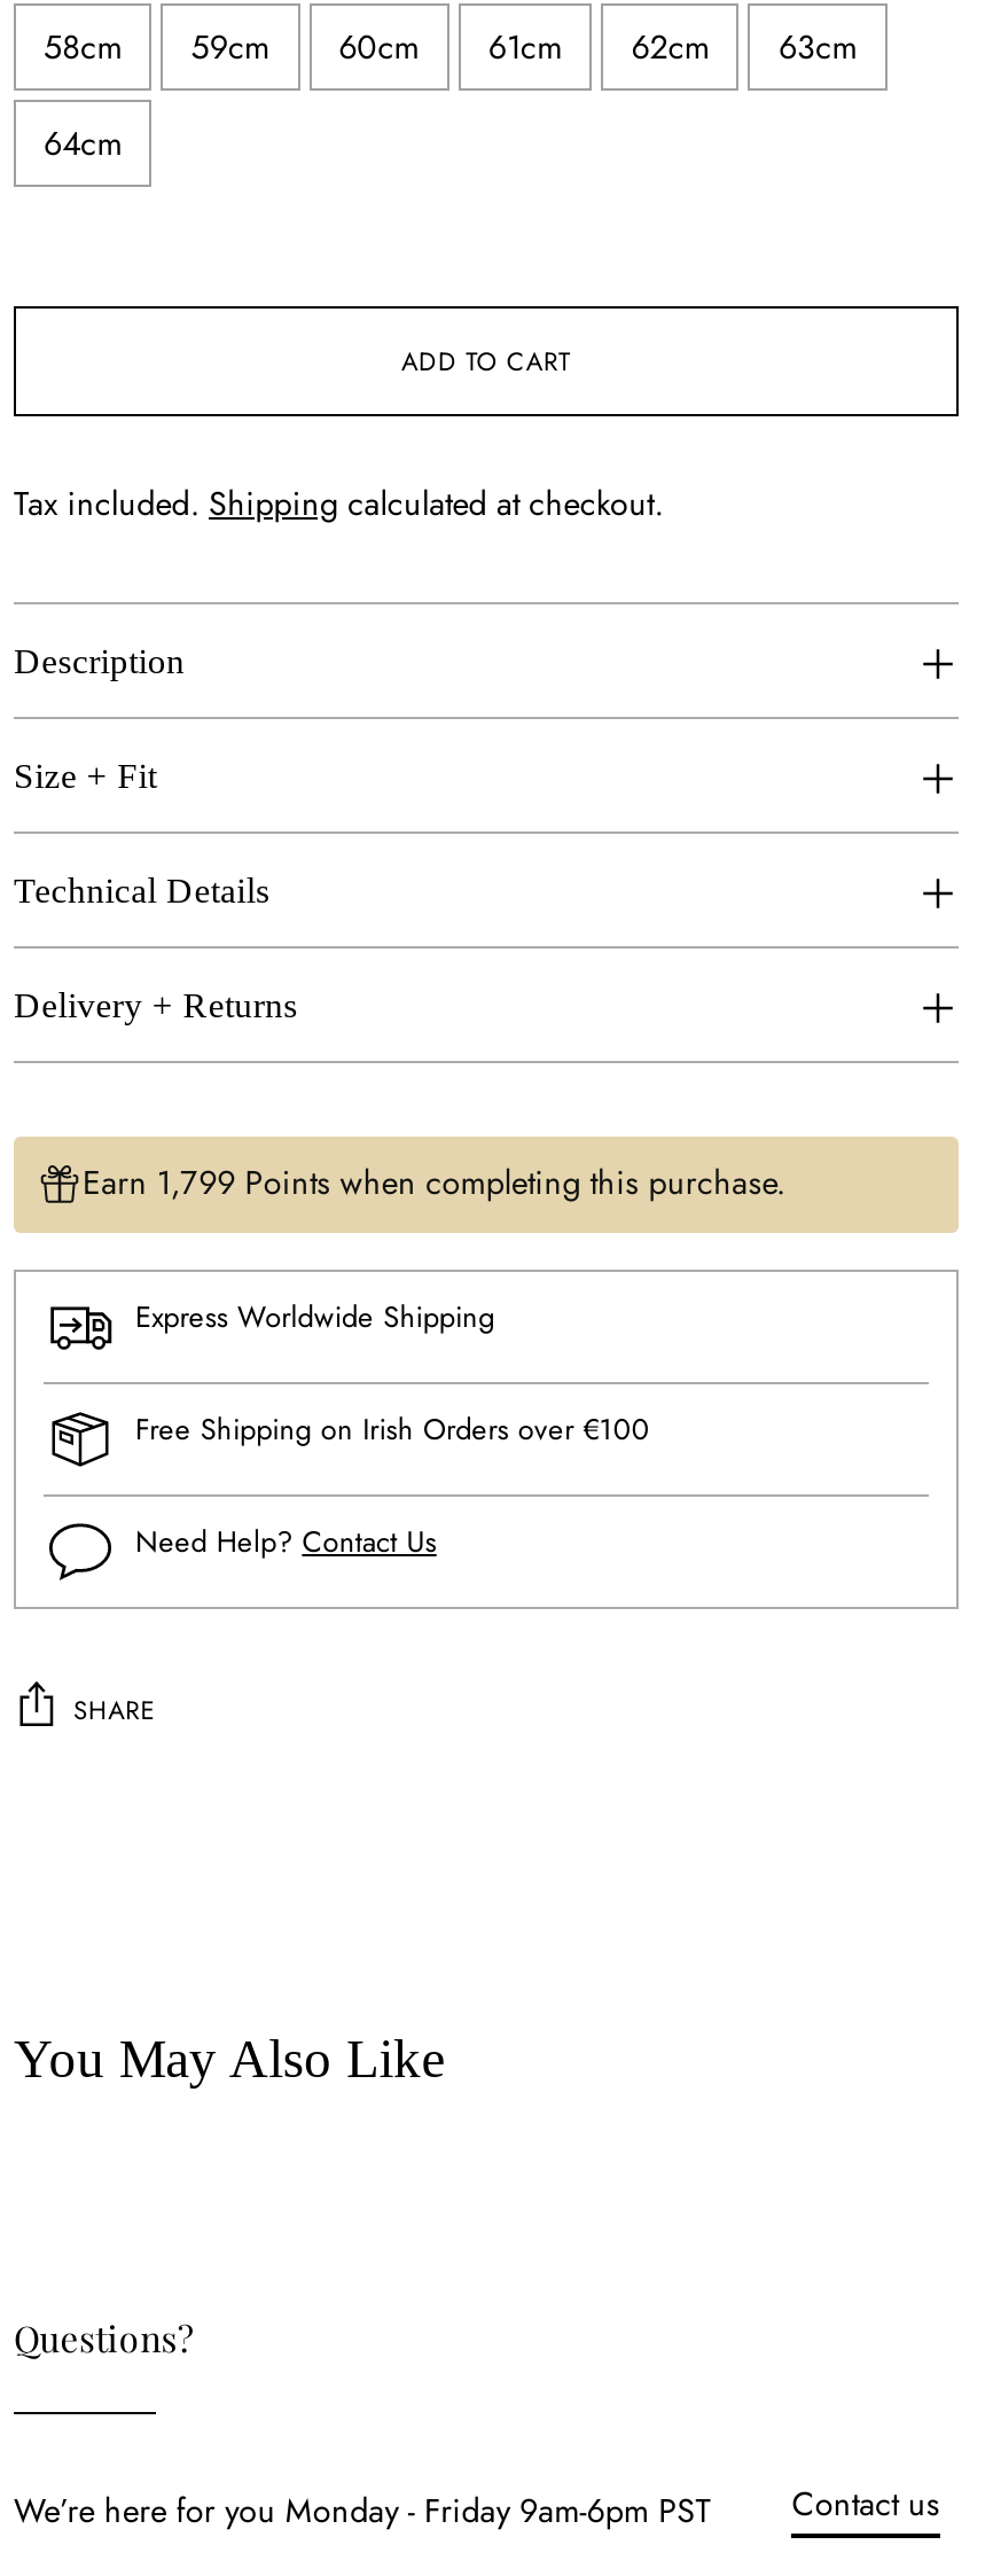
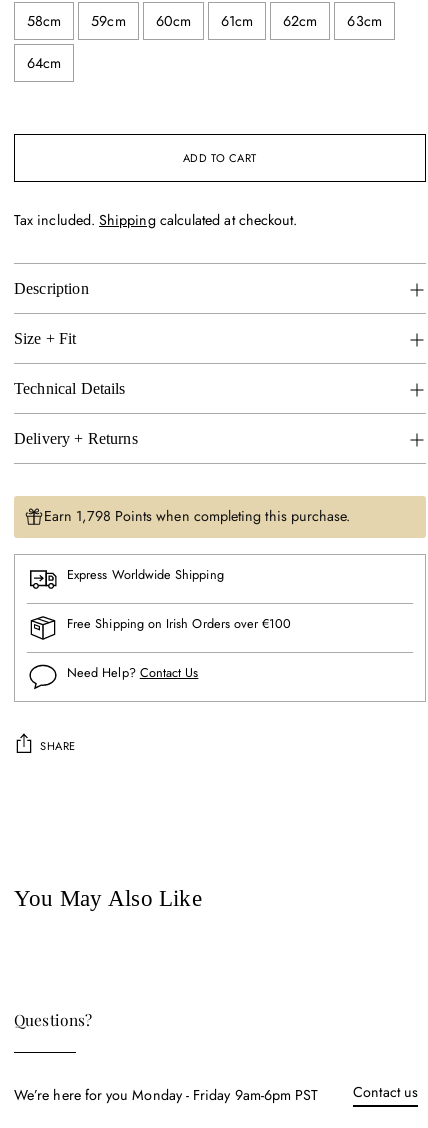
[83,1160,785,1206] Earn 1,799 Points when completing this purchase. -> [44,506,350,526] Earn 1,798 Points when completing this purchase.

